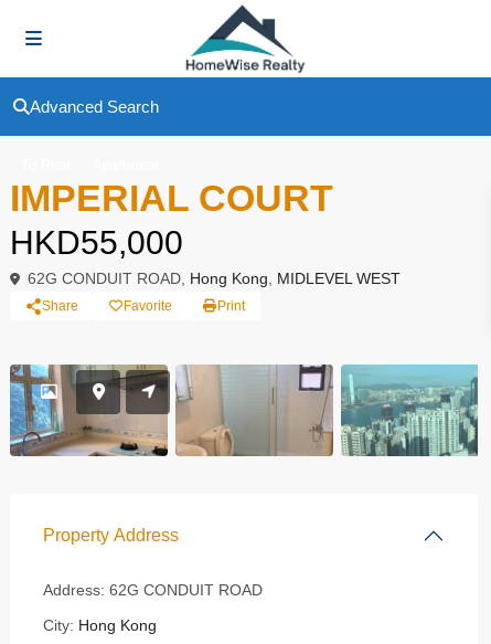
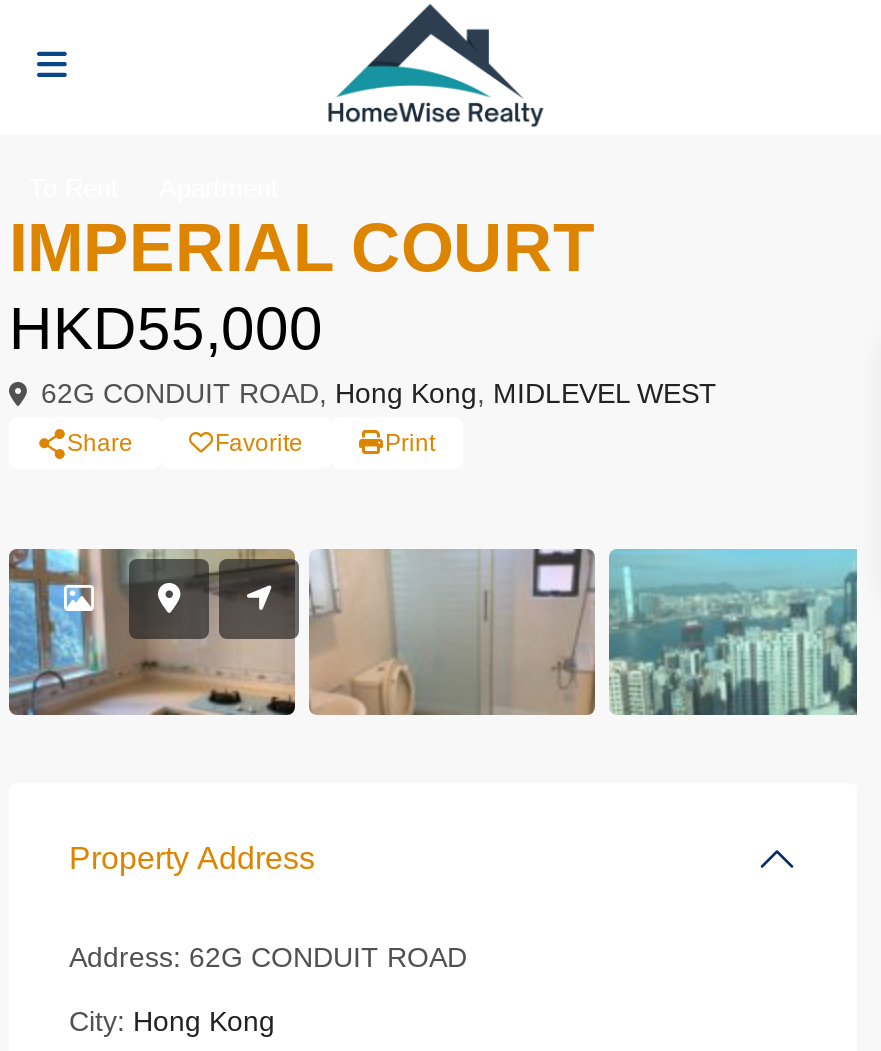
[30,97,159,116] Advanced Search -> none

